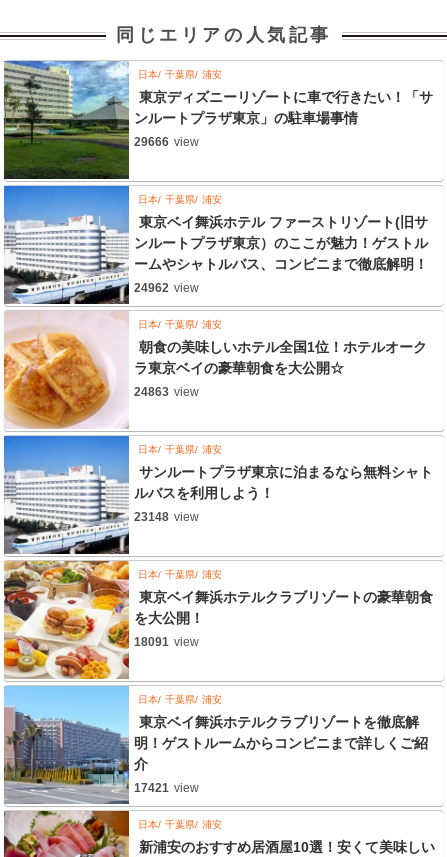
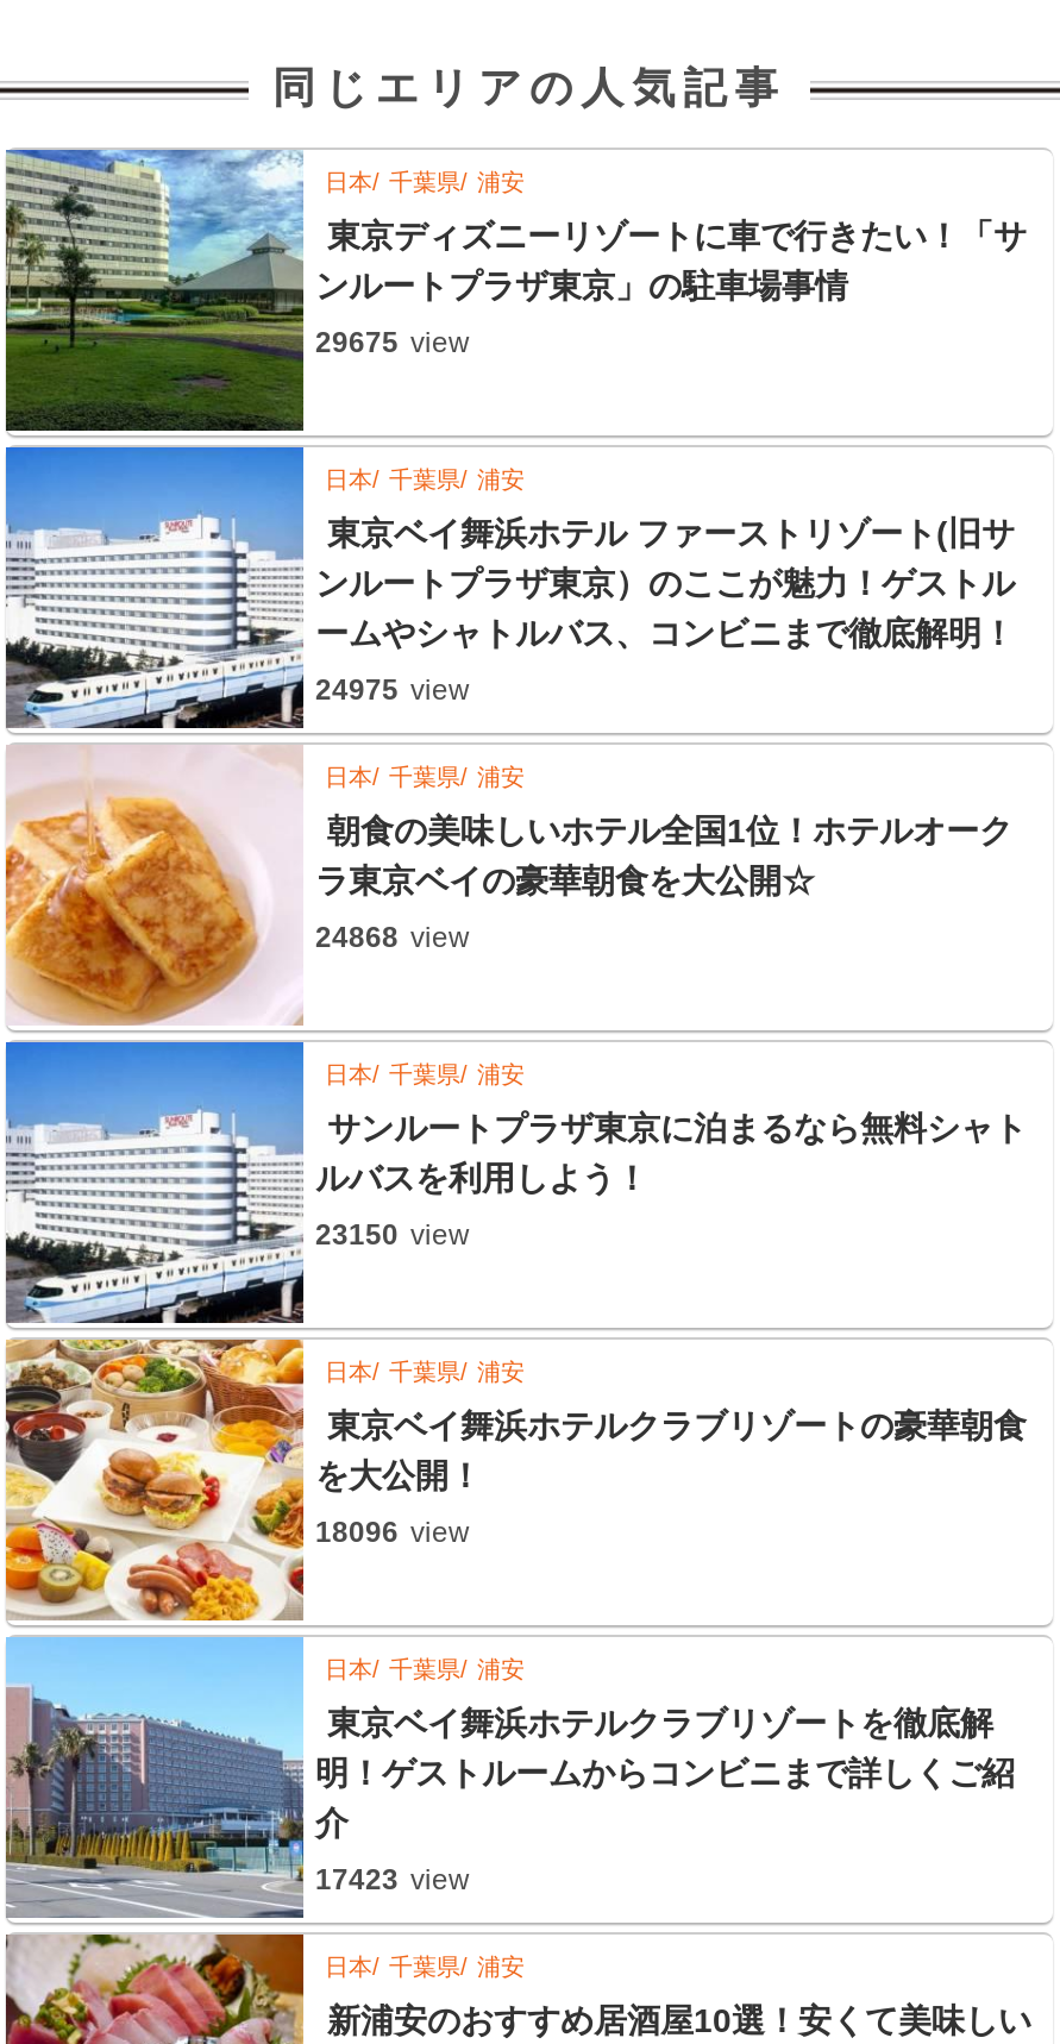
[134,135,199,149] 29666 view -> [315,325,470,358] 29675 view
[134,281,199,295] 24962 view -> [315,672,470,706] 24975 view
[134,385,199,399] 24863 view -> [315,920,470,953] 24868 view
[134,510,199,524] 23148 view -> [315,1217,470,1251] 23150 view
[134,635,199,649] 18091 view -> [315,1515,470,1548] 18096 view
[134,781,199,795] 17421 view -> [315,1862,470,1896] 17423 view

